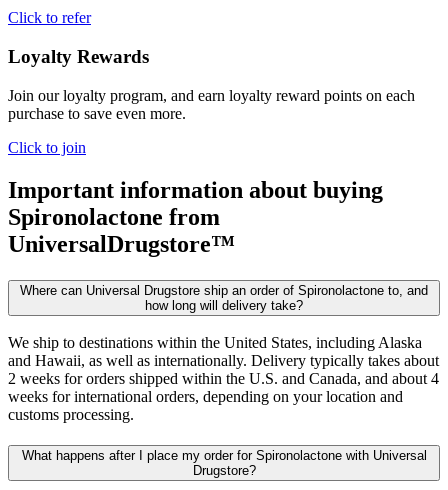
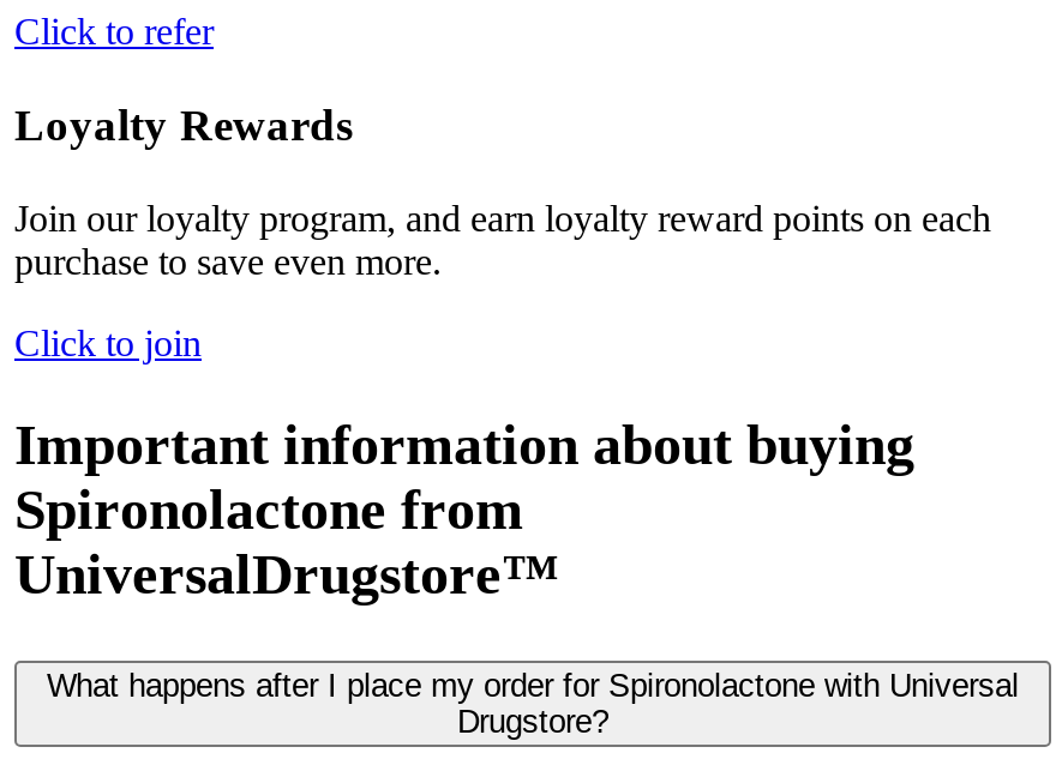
[8,283,439,423] Where can Universal Drugstore ship an order of Spironolactone to, and | how long will delivery take? | We ship to destinations within the United States, including Alaska | and Hawaii, as well as internationally. Delivery typically takes about | 2 weeks for orders shipped within the U.S. and Canada, and about 4 | weeks for international orders, depending on your location and | customs processing. -> none

